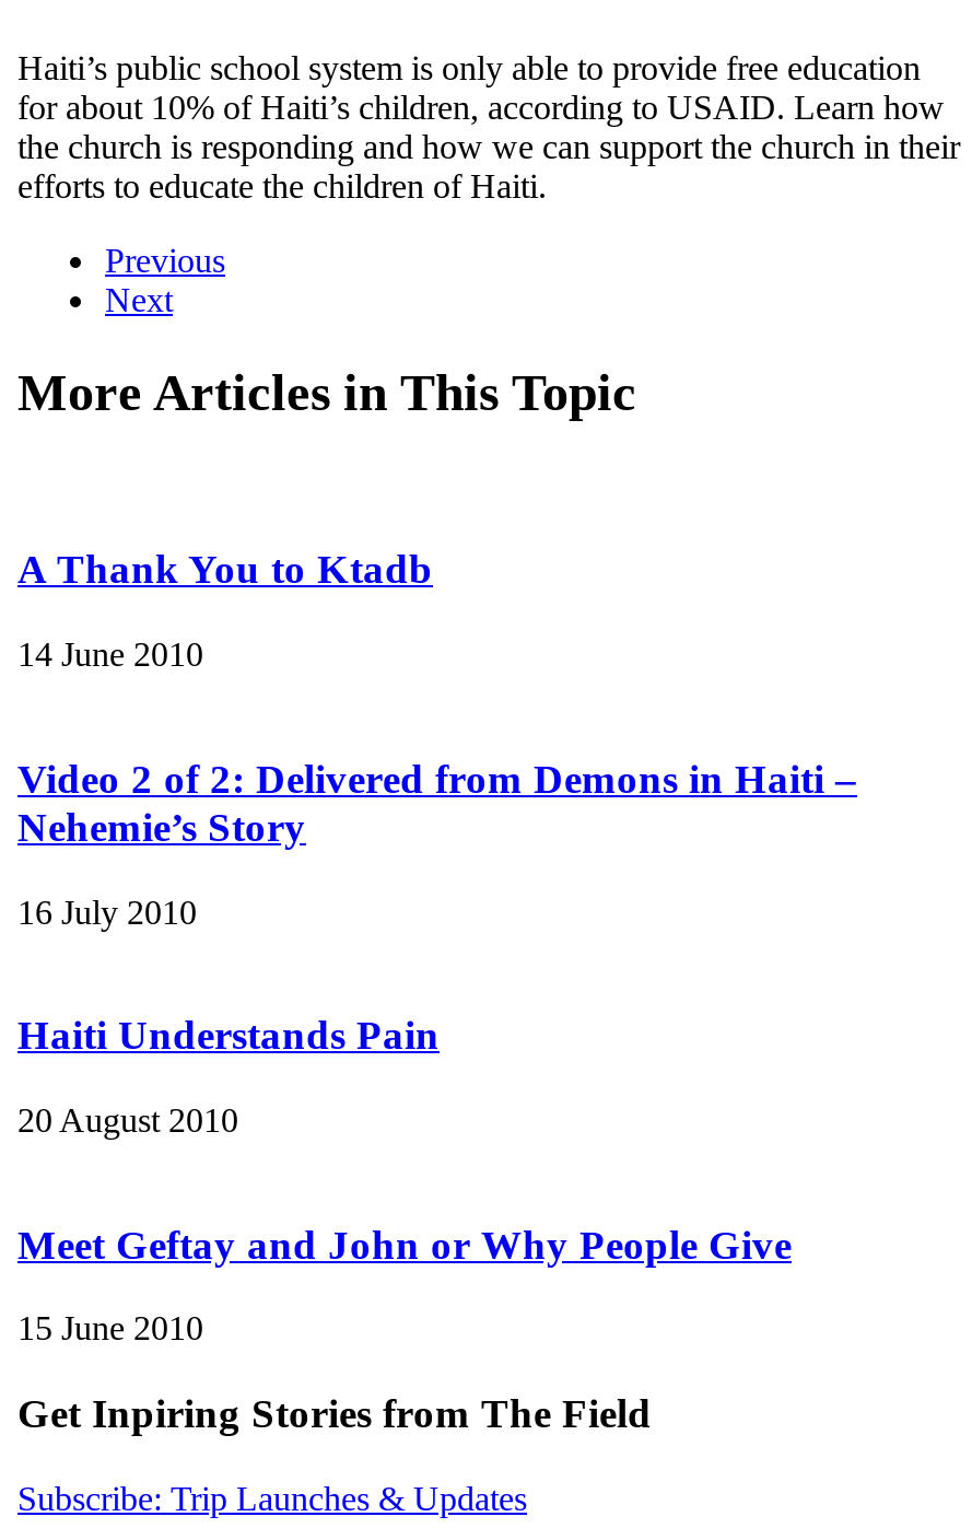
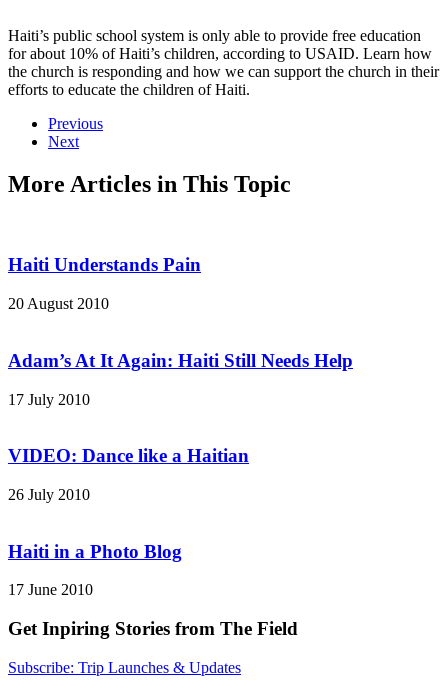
[17,547,857,930] A Thank You to Ktadb | 14 June 2010 | Video 2 of 2: Delivered from Demons in Haiti – | Nehemie’s Story | 16 July 2010 -> none
moved [17,1012,440,1139] -> [8,254,201,312]: Haiti Understands Pain | 20 August 2010
[17,1221,792,1347] Meet Geftay and John or Why People Give | 15 June 2010 -> [8,350,353,598] Adam’s At It Again: Haiti Still Needs Help | 17 July 2010 | VIDEO: Dance like a Haitian | 26 July 2010 | Haiti in a Photo Blog | 17 June 2010

